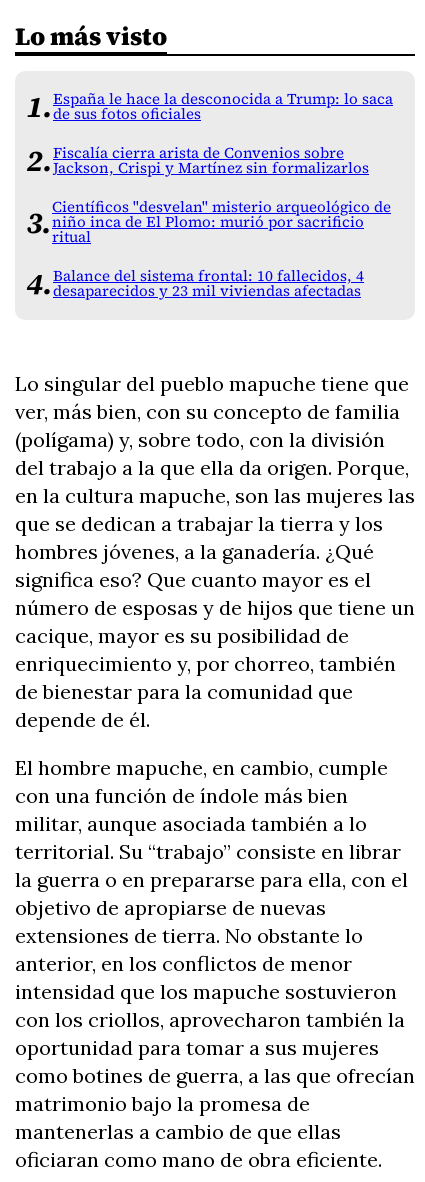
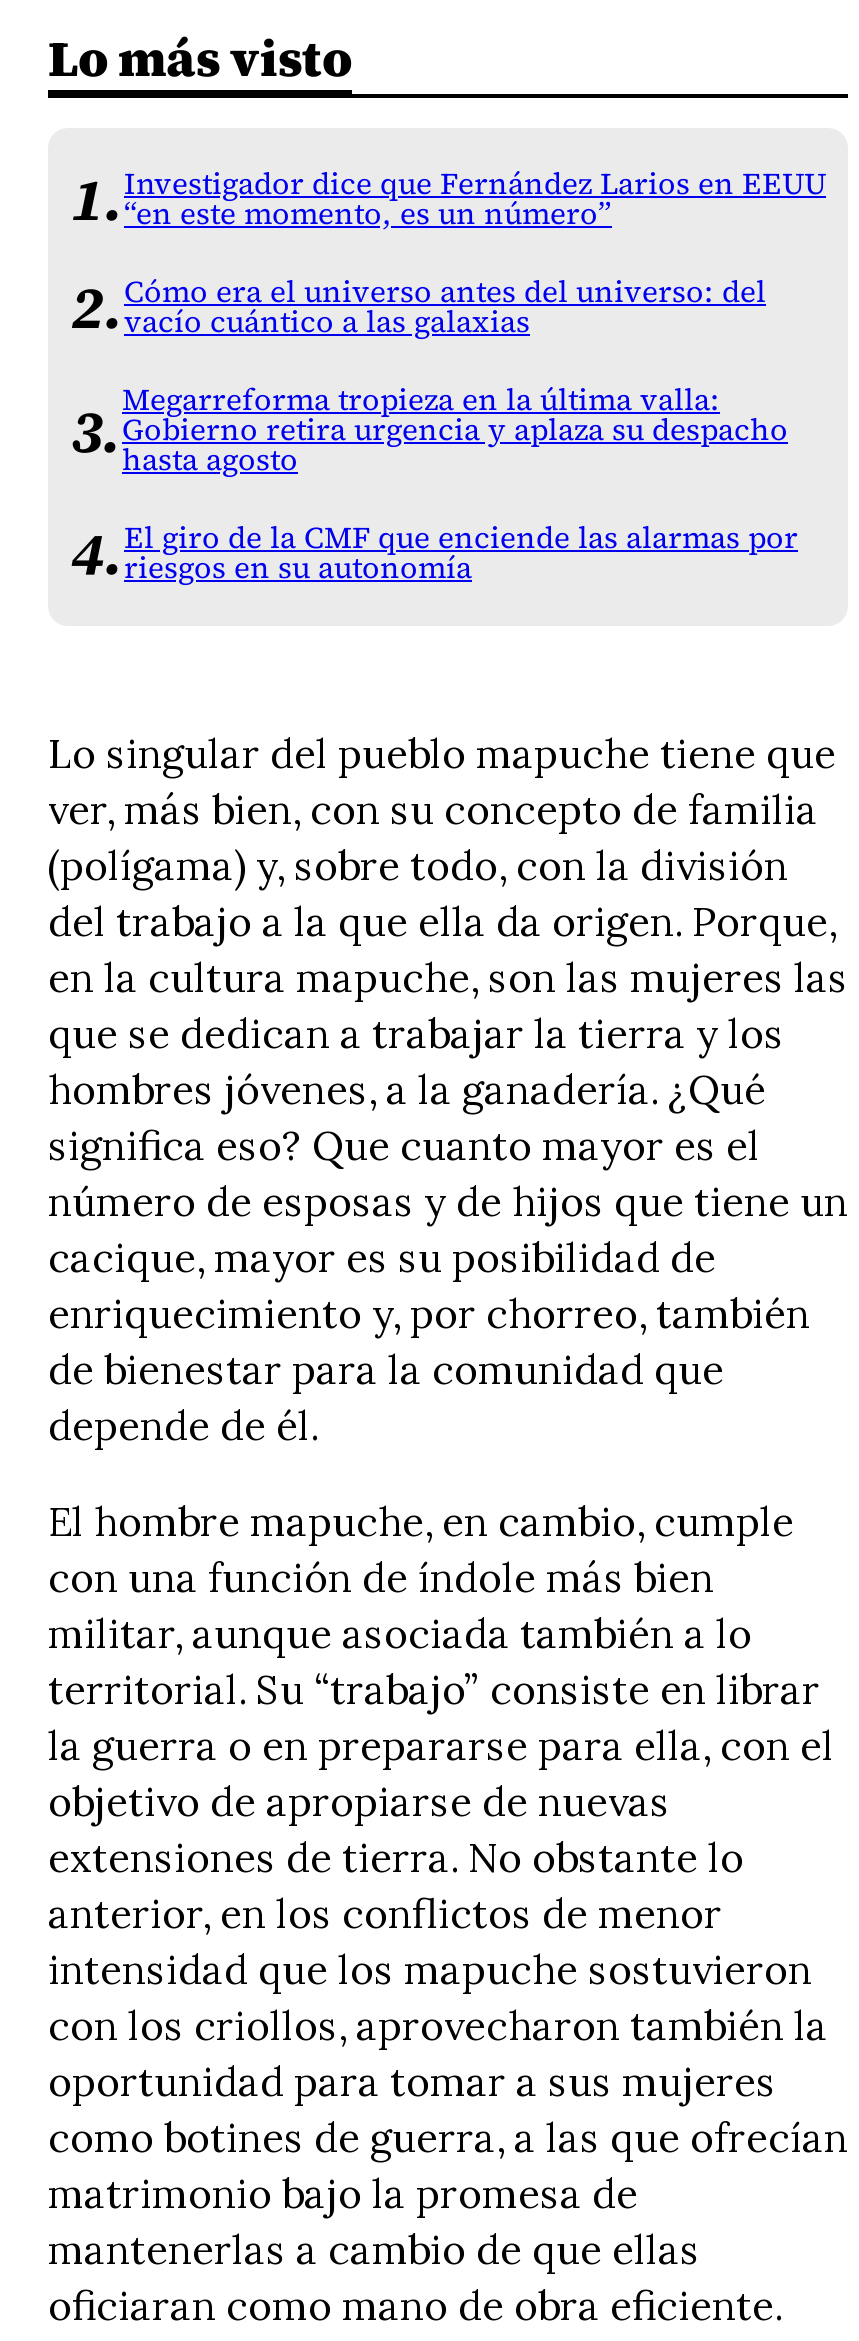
[53,89,393,124] España le hace la desconocida a Trump: lo saca | de sus fotos oficiales -> [124,164,826,234] Investigador dice que Fernández Larios en EEUU | “en este momento, es un número”
[53,143,369,178] Fiscalía cierra arista de Convenios sobre | Jackson, Crispi y Martínez sin formalizarlos -> [124,272,766,342] Cómo era el universo antes del universo: del | vacío cuántico a las galaxias
[52,197,391,247] Científicos "desvelan" misterio arqueológico de | niño inca de El Plomo: murió por sacrificio | ritual -> [122,380,788,480] Megarreforma tropieza en la última valla: | Gobierno retira urgencia y aplaza su despacho | hasta agosto
[53,266,364,301] Balance del sistema frontal: 10 fallecidos, 4 | desaparecidos y 23 mil viviendas afectadas -> [124,518,798,588] El giro de la CMF que enciende las alarmas por | riesgos en su autonomía

